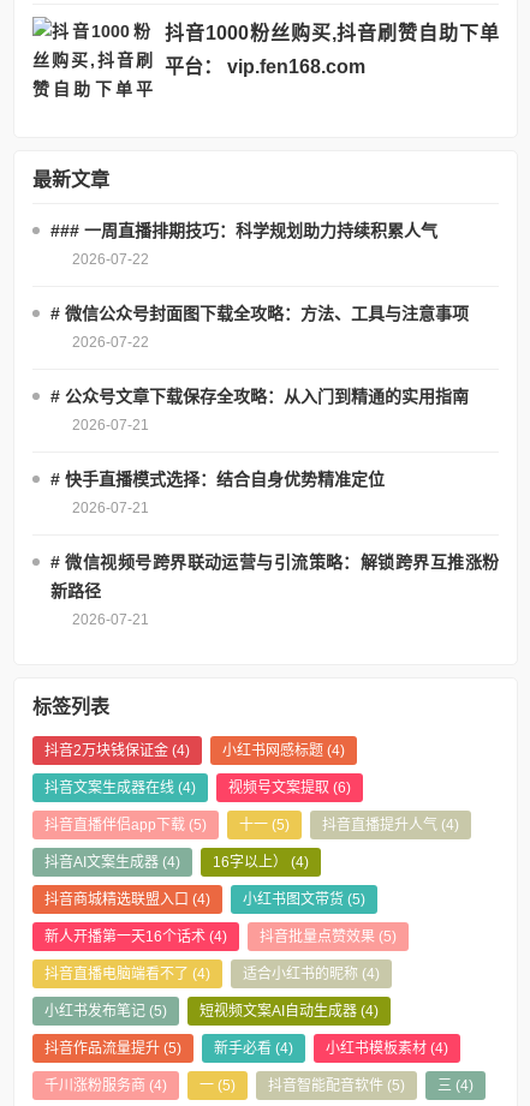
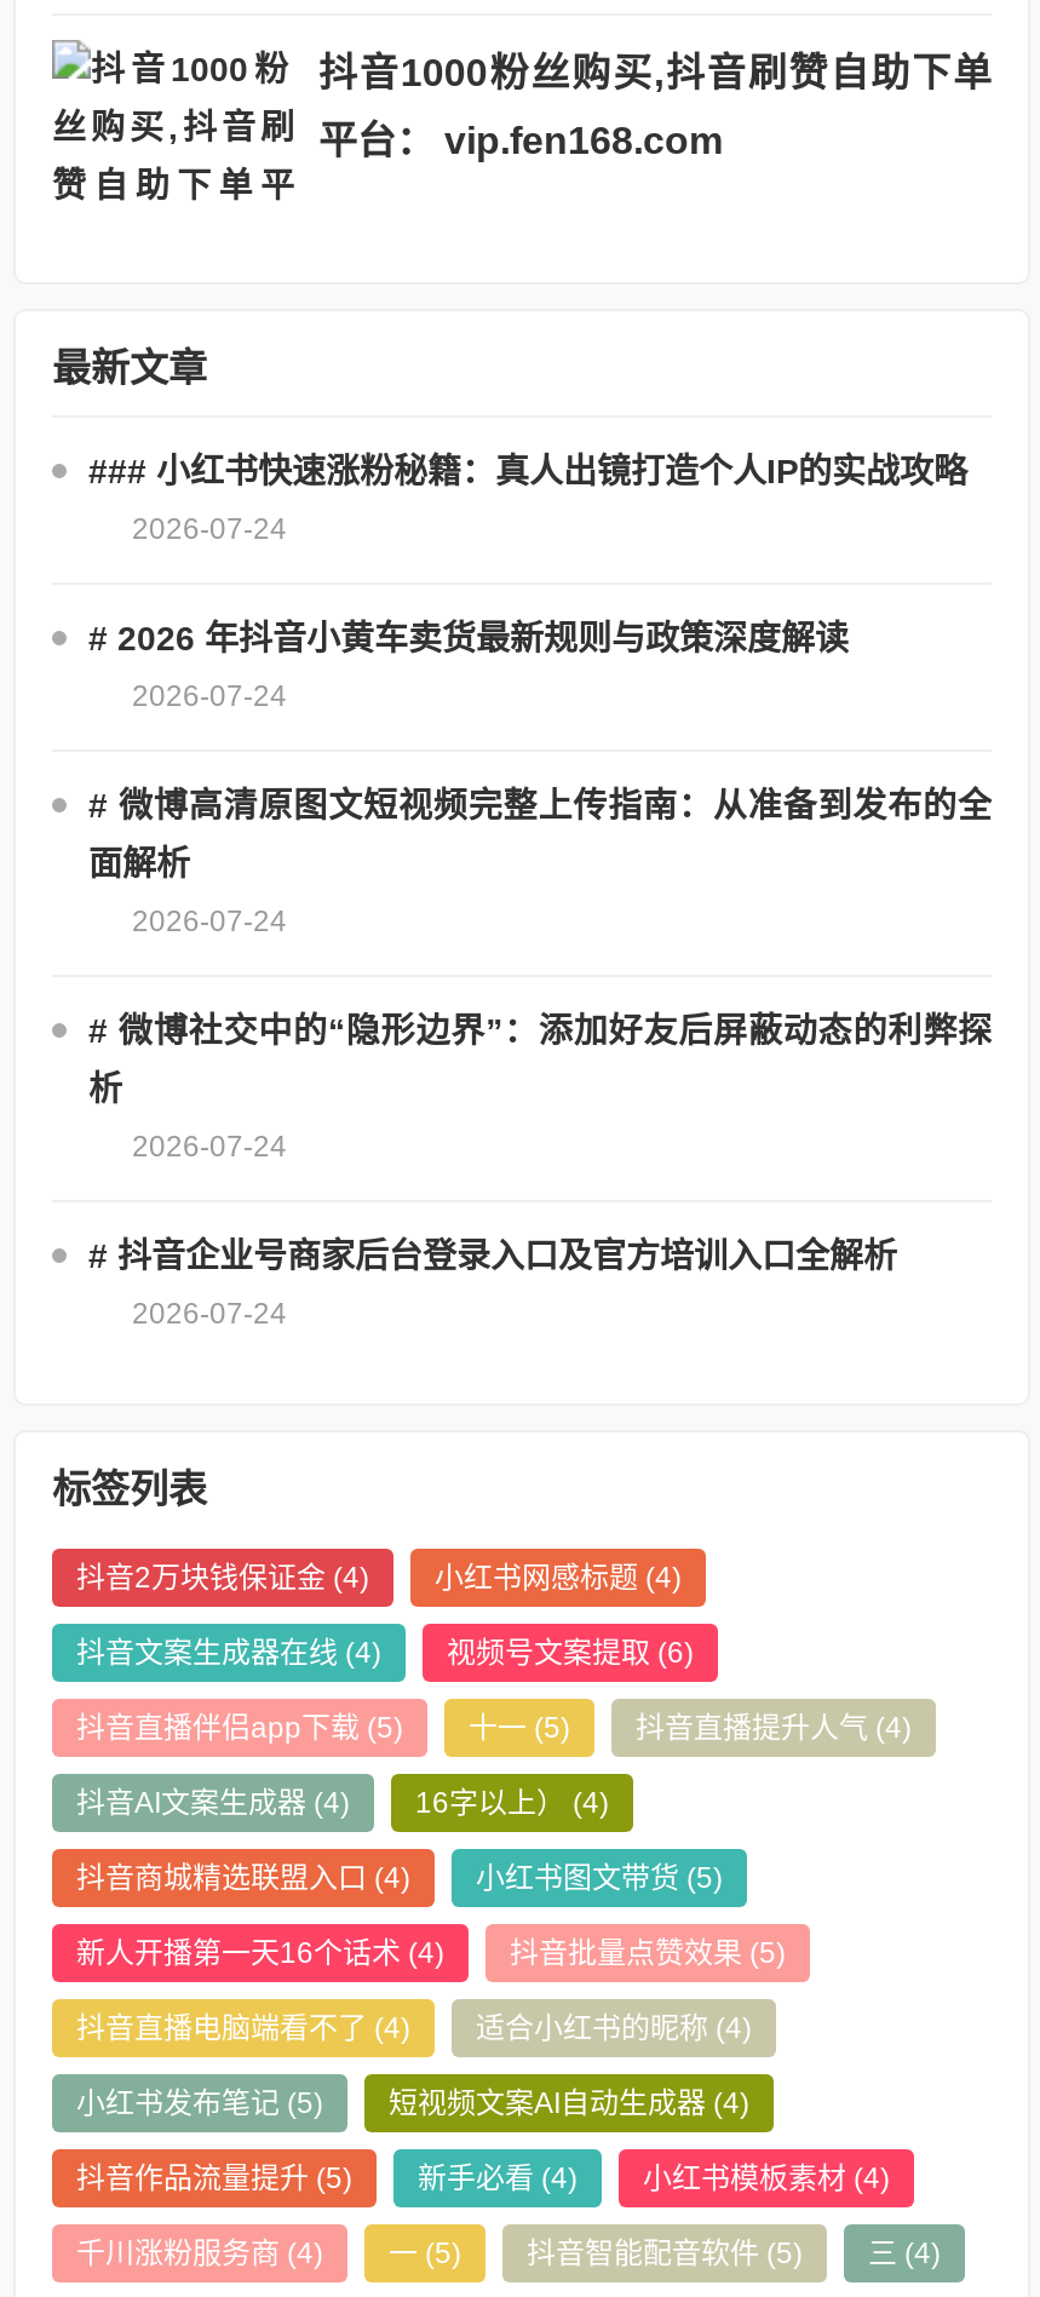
[50,221,499,629] ### 一周直播排期技巧：科学规划助力持续积累人气 | 2026-07-22 | # 微信公众号封面图下载全攻略：方法、工具与注意事项 | 2026-07-22 | # 公众号文章下载保存全攻略：从入门到精通的实用指南 | 2026-07-21 | # 快手直播模式选择：结合自身优势精准定位 | 2026-07-21 | # 微信视频号跨界联动运营与引流策略：解锁跨界互推涨粉 | 新路径 | 2026-07-21 -> [88,453,992,1332] ### 小红书快速涨粉秘籍：真人出镜打造个人IP的实战攻略 | 2026-07-24 | # 2026 年抖音小黄车卖货最新规则与政策深度解读 | 2026-07-24 | # 微博高清原图文短视频完整上传指南：从准备到发布的全 | 面解析 | 2026-07-24 | # 微博社交中的“隐形边界”：添加好友后屏蔽动态的利弊探 | 析 | 2026-07-24 | # 抖音企业号商家后台登录入口及官方培训入口全解析 | 2026-07-24

